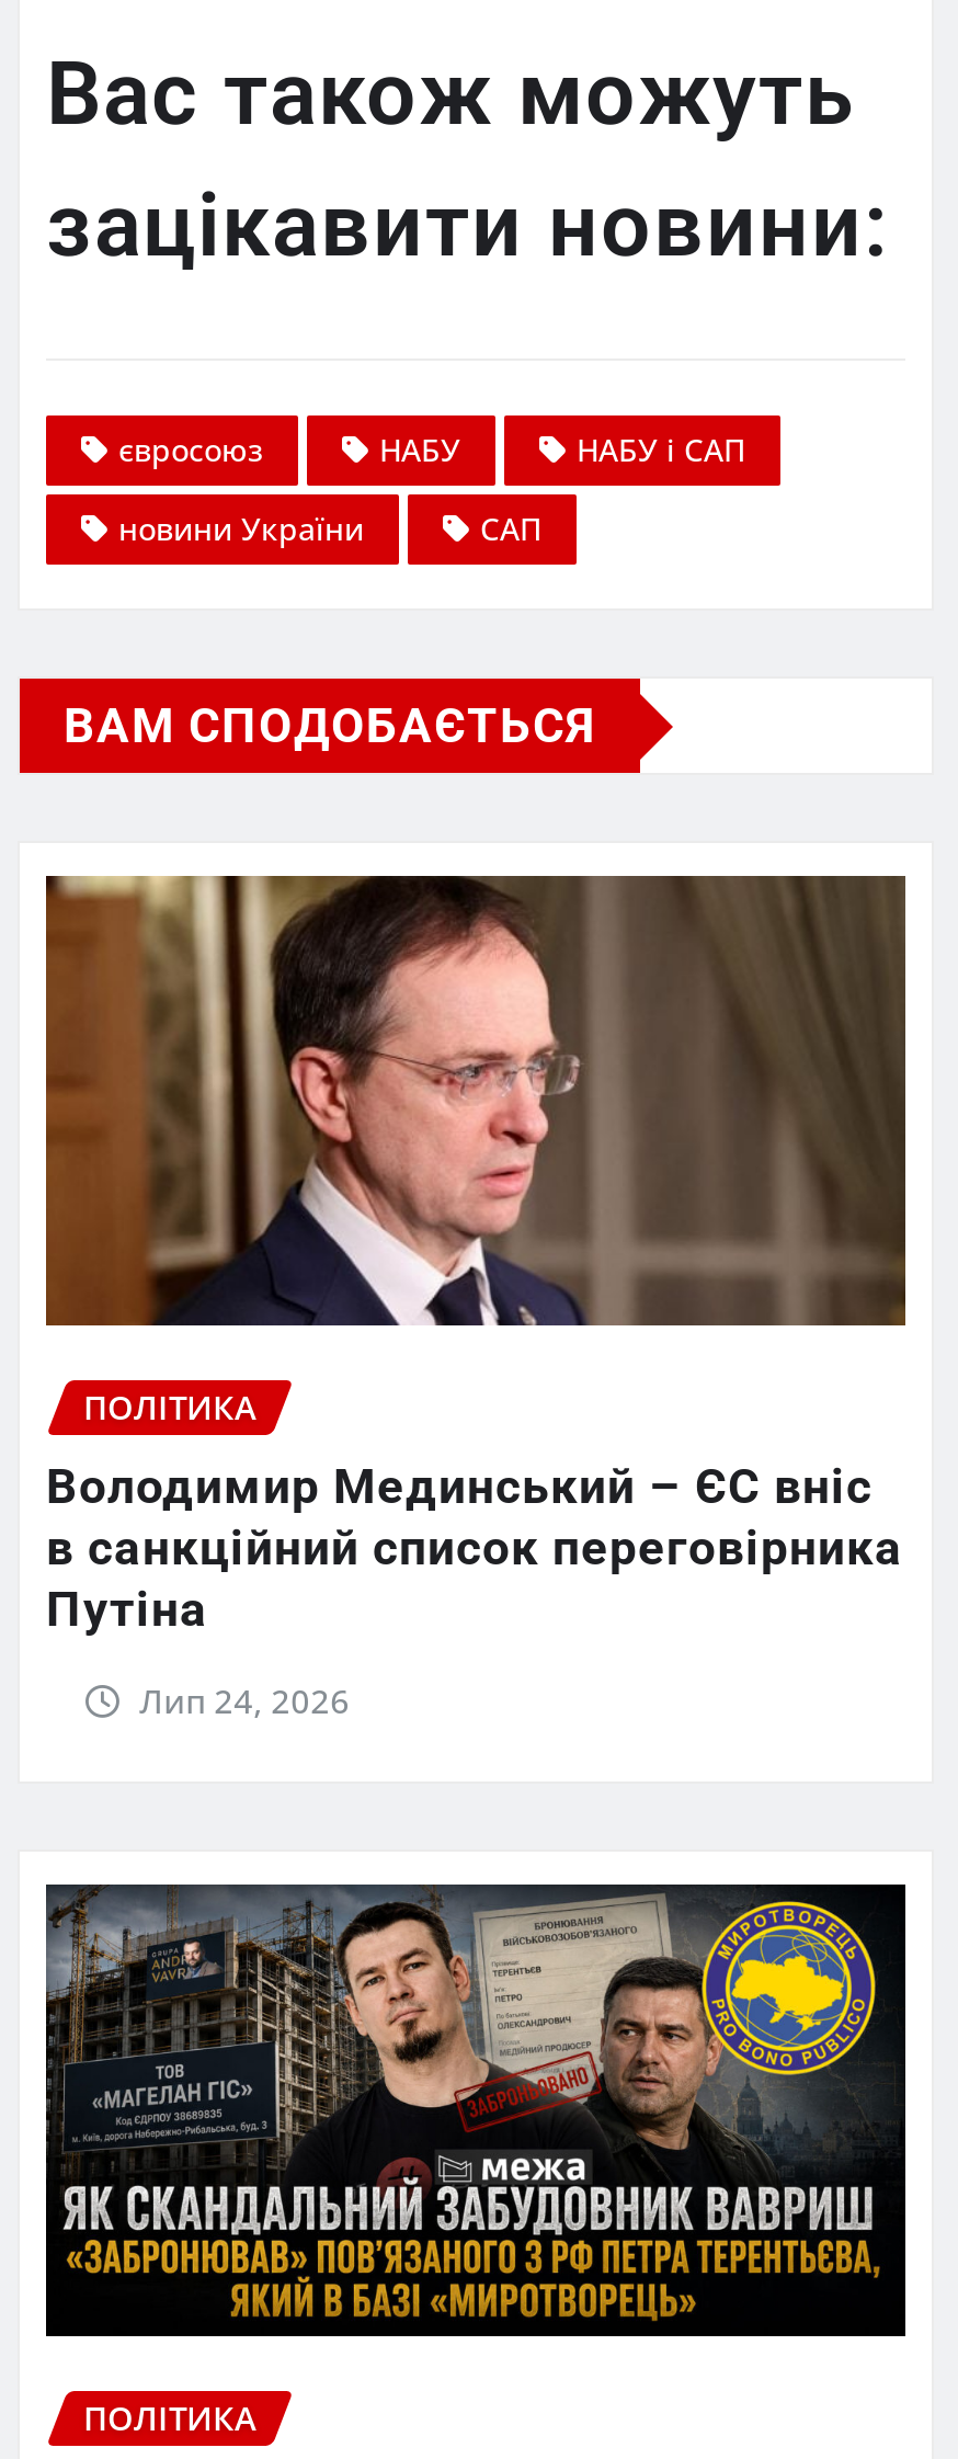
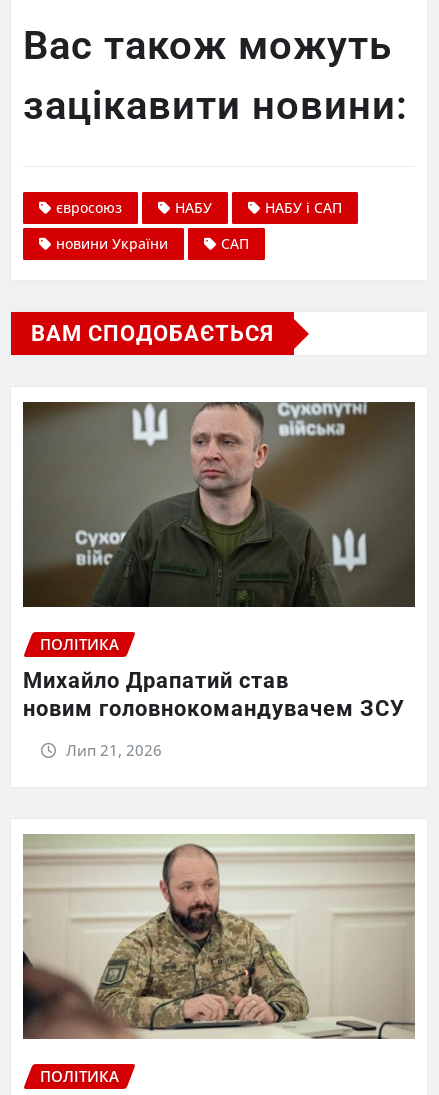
[46,874,903,1328] [image] -> [23,401,413,608] [image]
[46,1459,903,1636] Володимир Мединський – ЄС вніс | в санкційний список переговірника | Путіна -> [23,668,405,721] Михайло Драпатий став | новим головнокомандувачем ЗСУ
[139,1678,350,1722] Лип 24, 2026 -> [66,740,162,760] Лип 21, 2026
[46,1882,905,2338] [image] -> [23,834,416,1040] [image]

